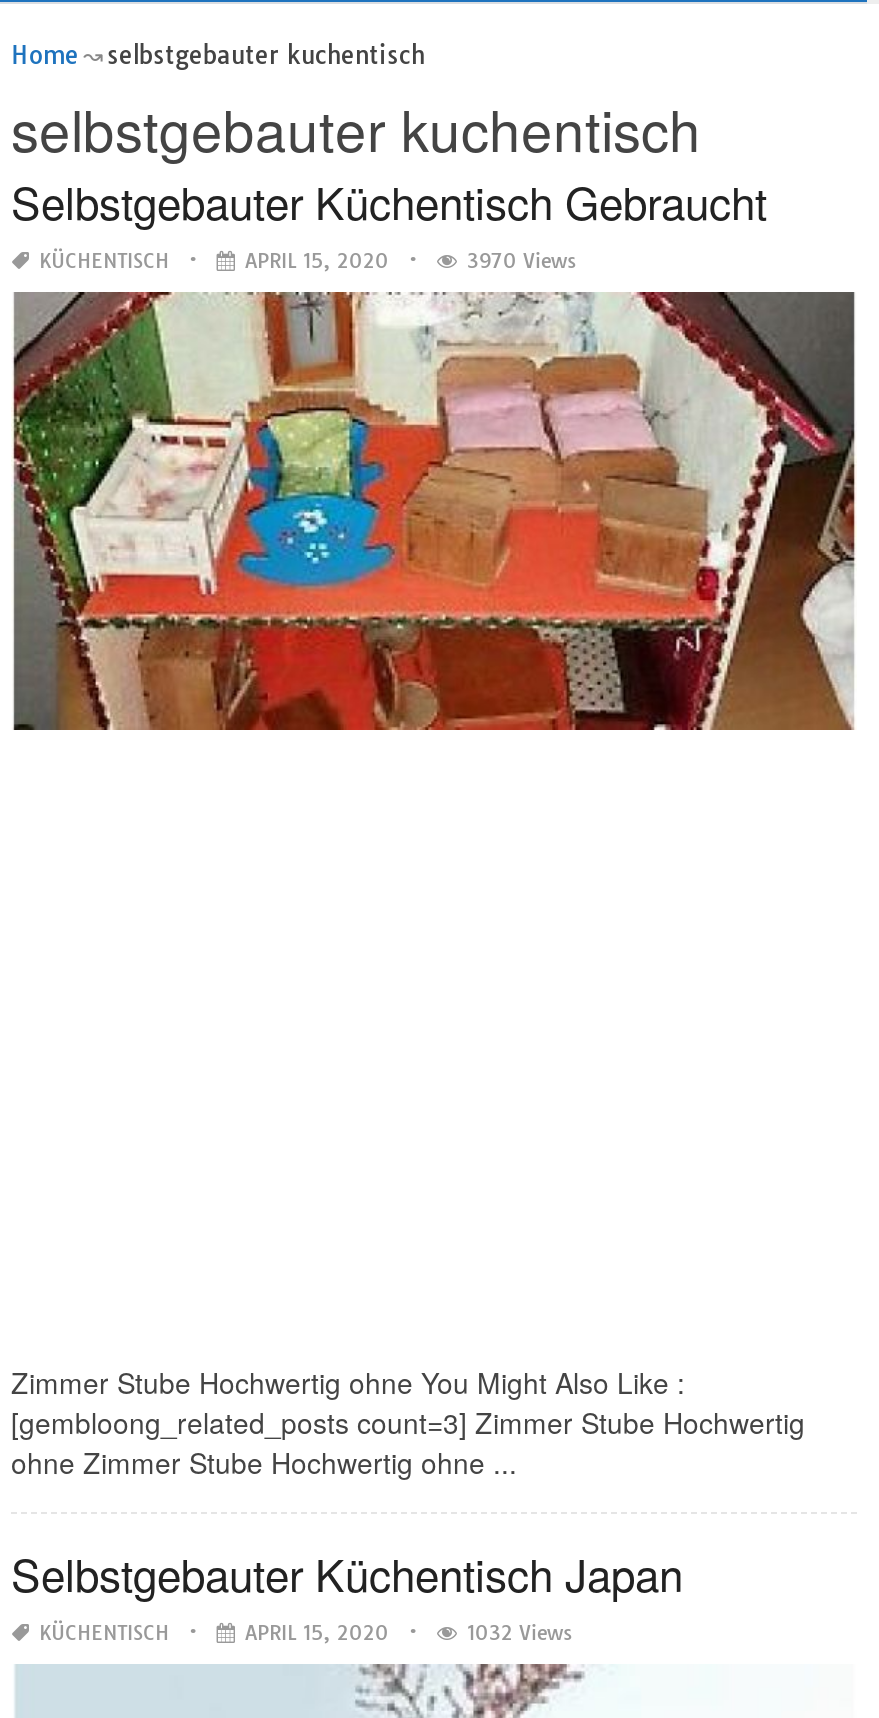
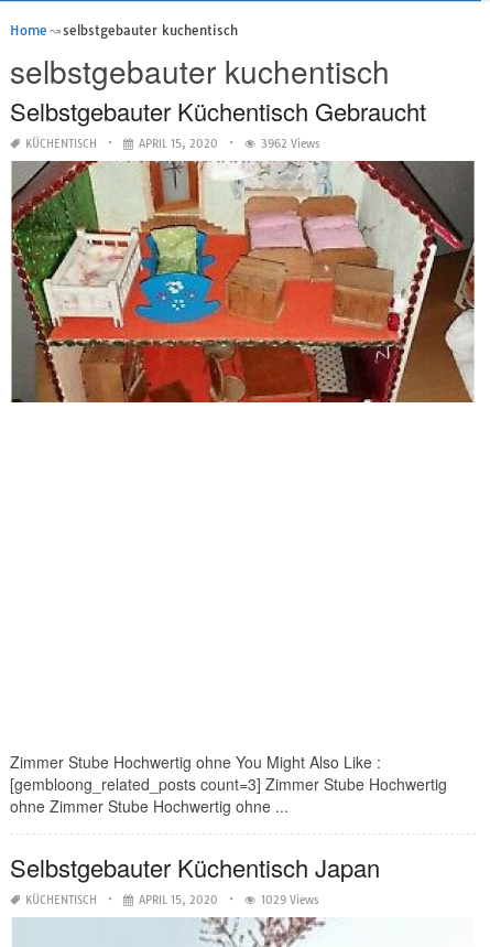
[467,248,577,274] 3970 Views -> [261,137,320,151] 3962 Views
[467,1620,573,1646] 1032 Views -> [261,893,319,907] 1029 Views

